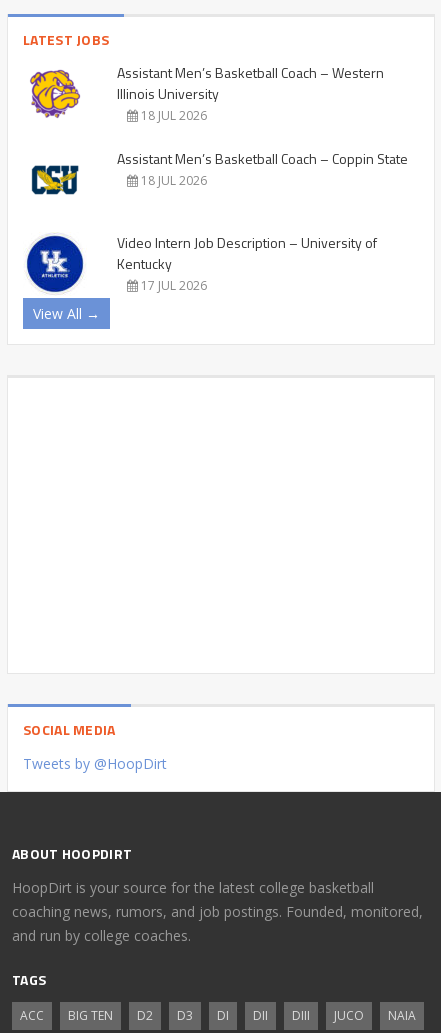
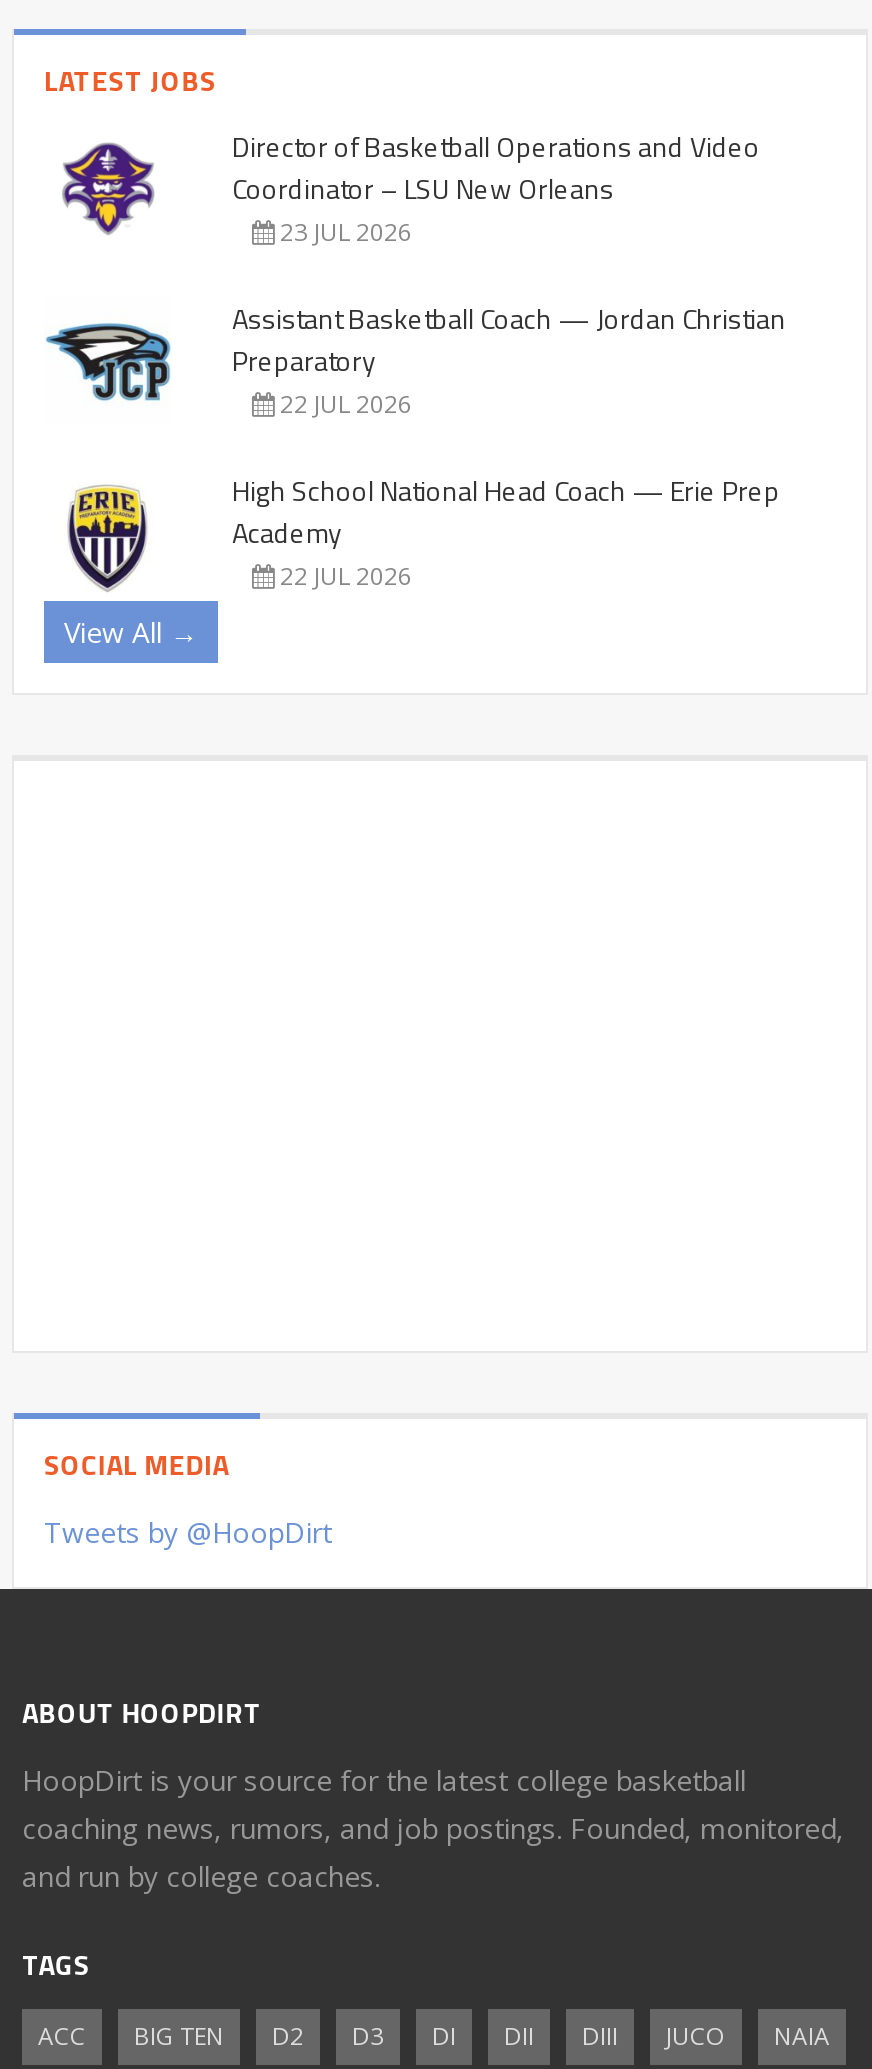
[29,62,384,124] [image] | Assistant Men’s Basketball Coach – Western | Illinois University | 18 JUL 2026 -> [60,125,760,249] [image] | Director of Basketball Operations and Video | Coordinator – LSU New Orleans | 23 JUL 2026
[25,148,408,198] [image] | Assistant Men’s Basketball Coach – Coppin State | 18 JUL 2026 -> [44,297,786,421] [image] | Assistant Basketball Coach — Jordan Christian | Preparatory | 22 JUL 2026
[26,232,377,294] [image] | Video Intern Job Description – University of | Kentucky | 17 JUL 2026 -> [52,469,780,593] [image] | High School National Head Coach — Erie Prep | Academy | 22 JUL 2026

